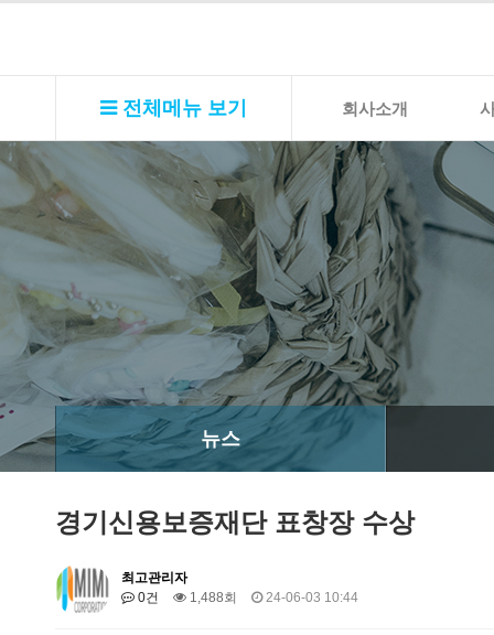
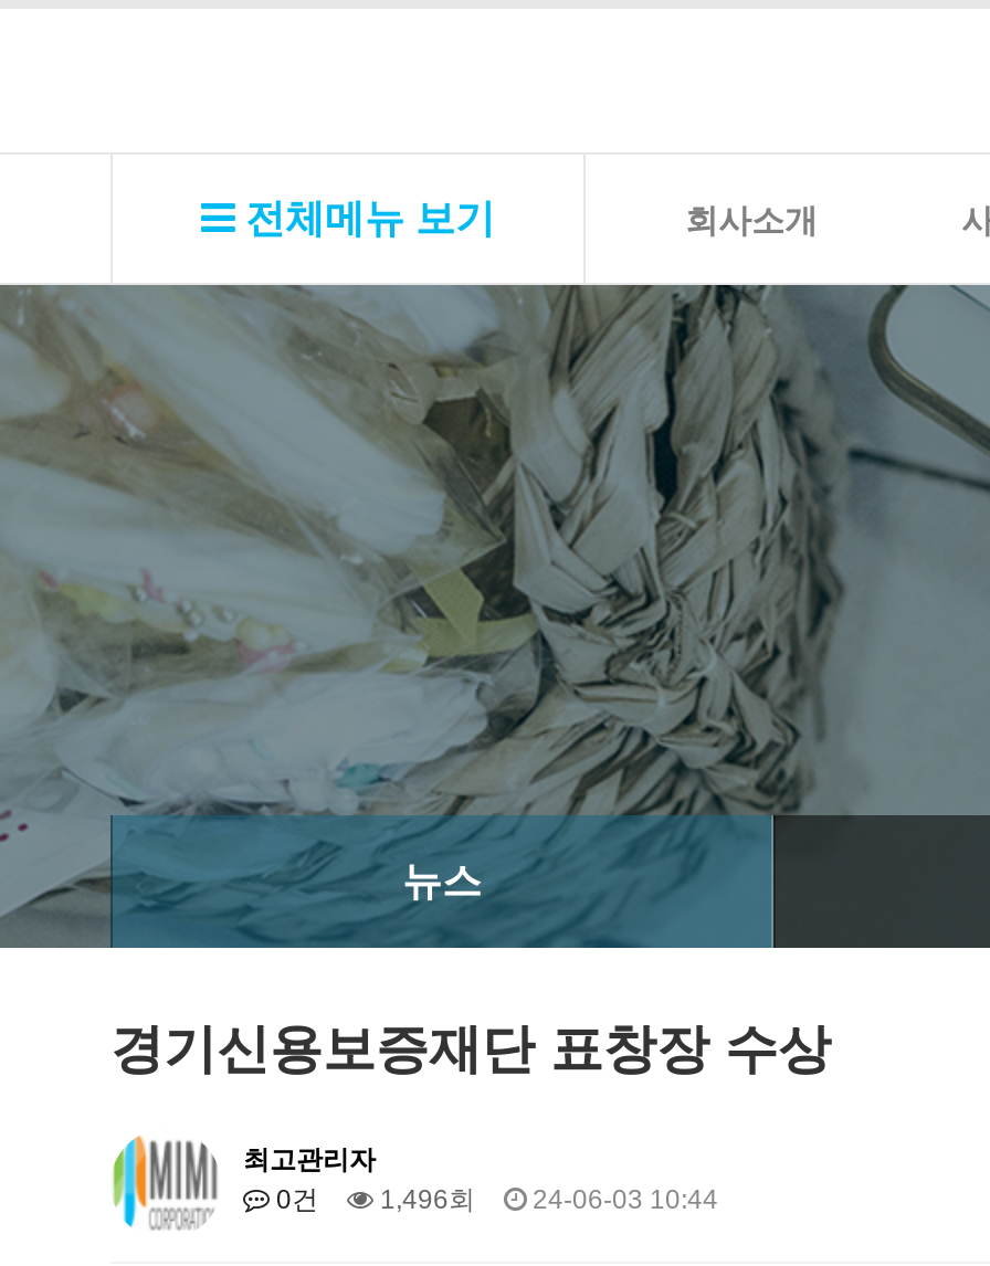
[135,590,358,605] 0건 1,488회 24-06-03 10:44 -> [270,1184,718,1215] 0건 1,496회 24-06-03 10:44

